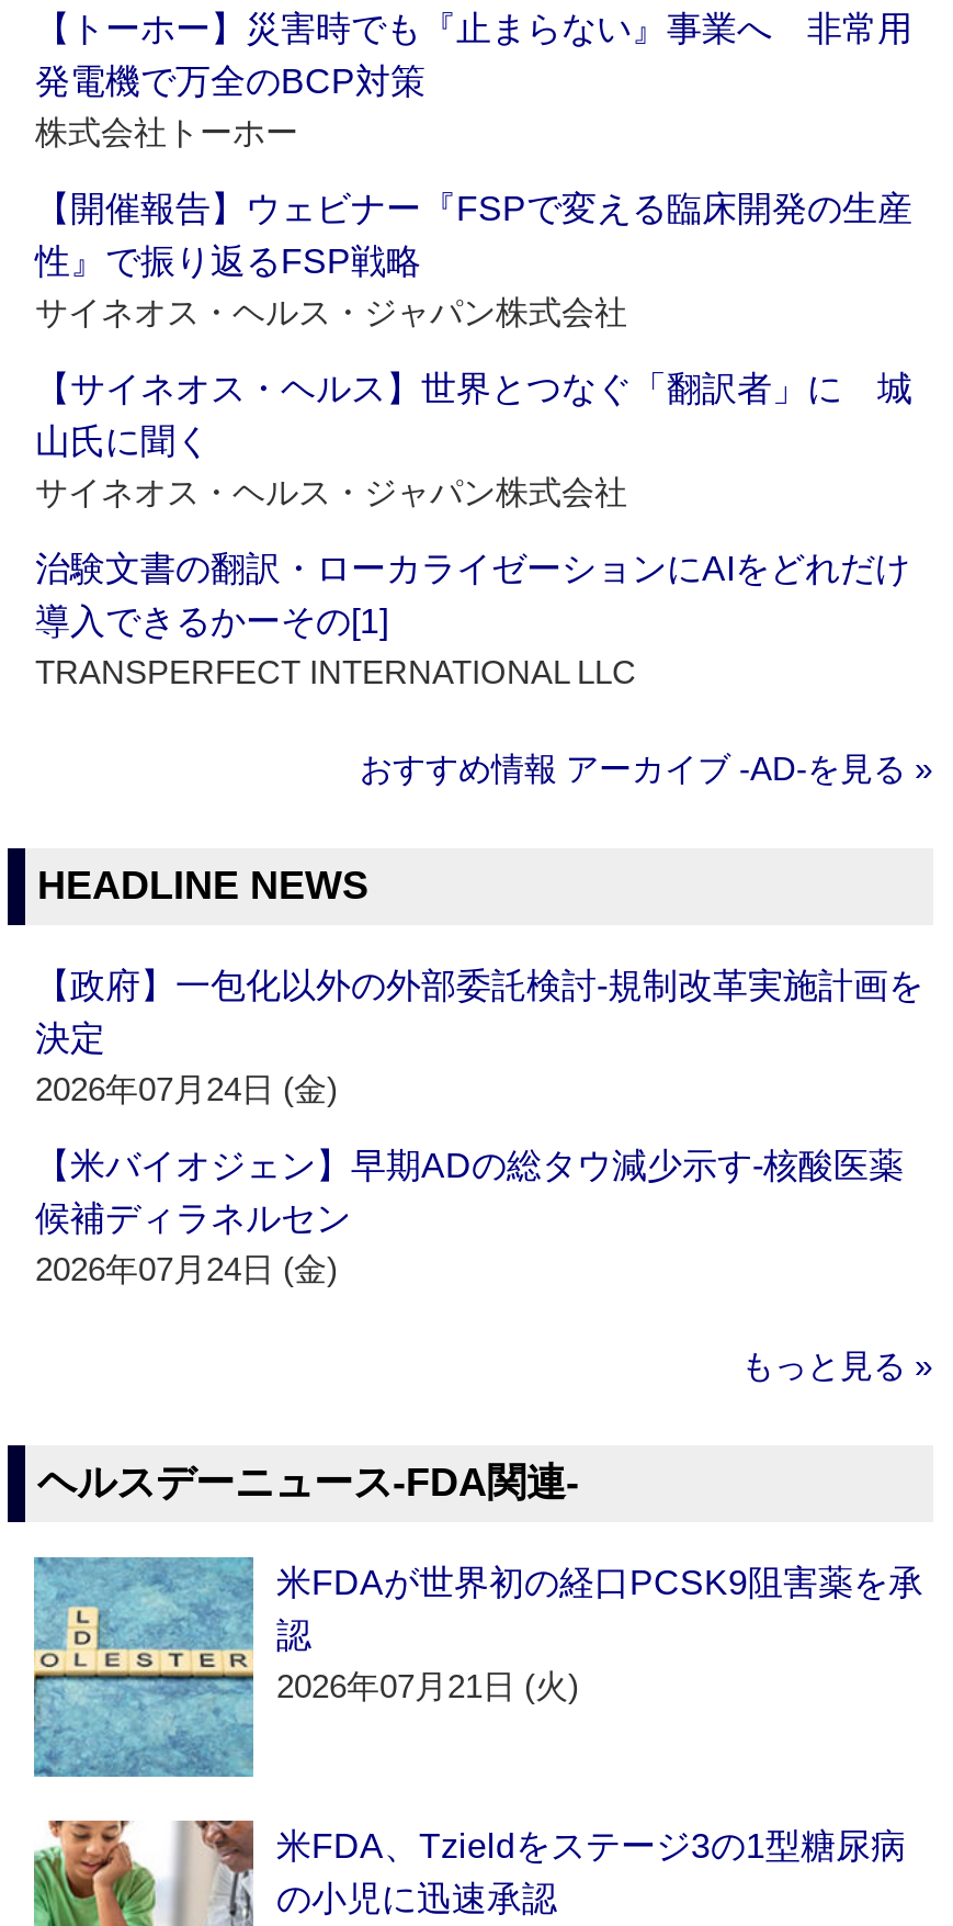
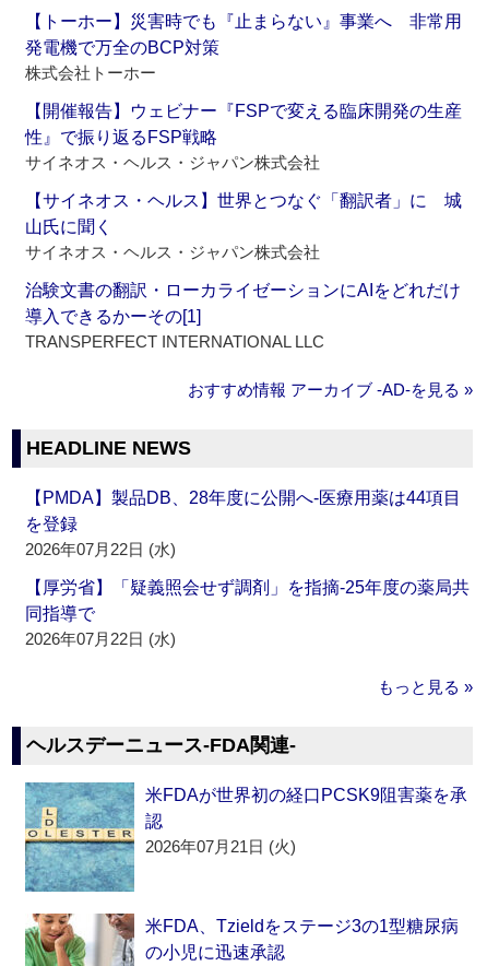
[35,968,923,1108] 【政府】一包化以外の外部委託検討‐規制改革実施計画を | 決定 | 2026年07月24日 (金) -> [26,489,461,559] 【PMDA】製品DB、28年度に公開へ‐医療用薬は44項目 | を登録 | 2026年07月22日 (水)
[35,1148,903,1288] 【米バイオジェン】早期ADの総タウ減少示す‐核酸医薬 | 候補ディラネルセン | 2026年07月24日 (金) -> [26,579,470,648] 【厚労省】「疑義照会せず調剤」を指摘‐25年度の薬局共 | 同指導で | 2026年07月22日 (水)

